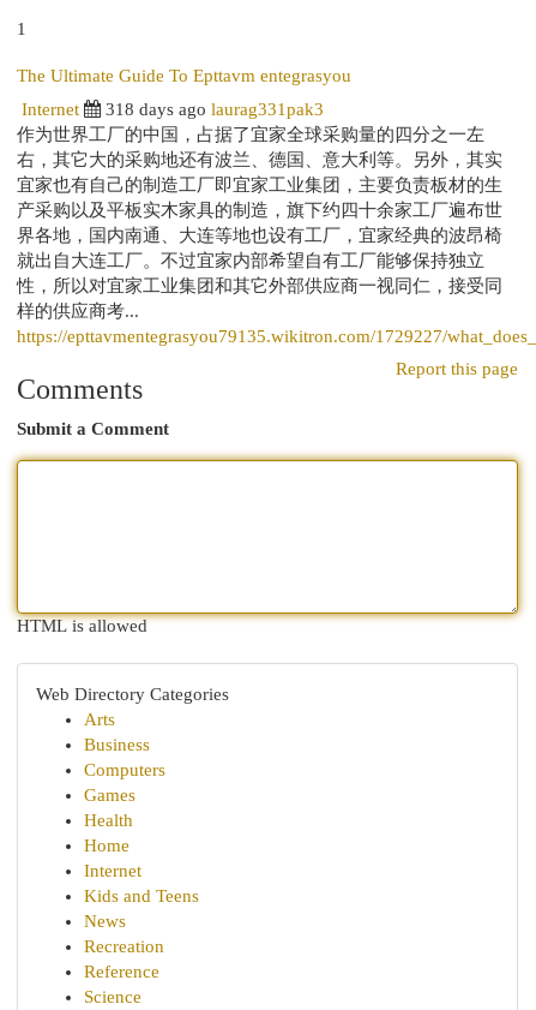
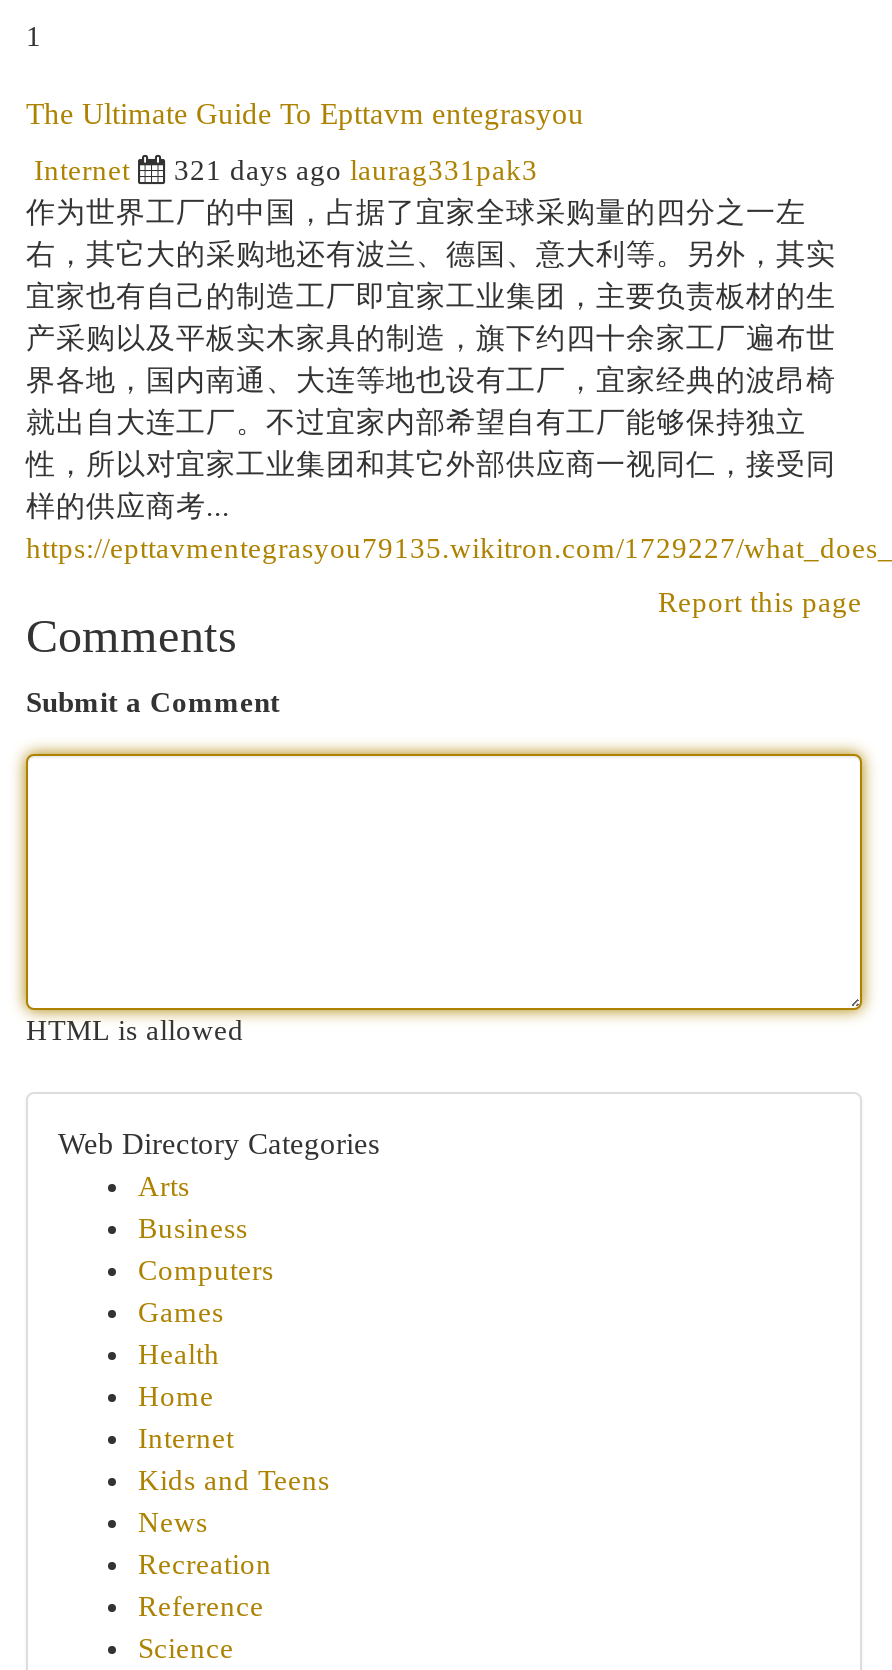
[106,100,324,119] 318 days ago laurag331pak3 -> [174,154,538,186] 321 days ago laurag331pak3

